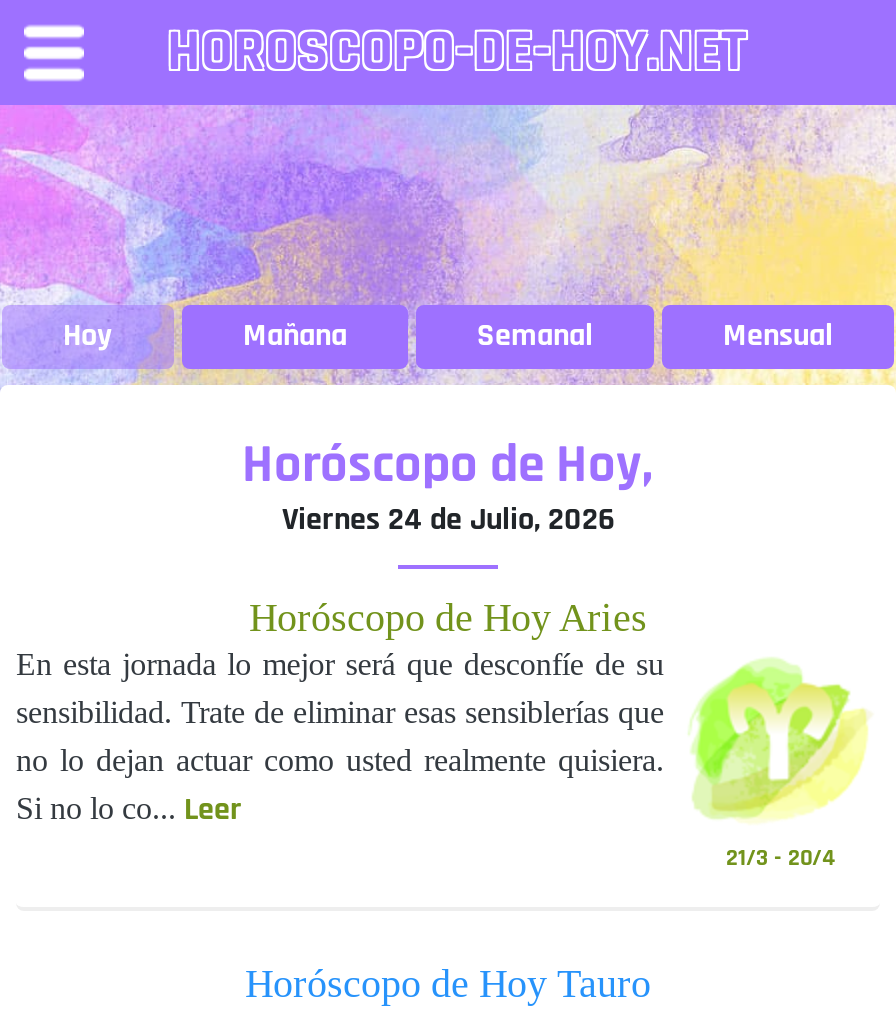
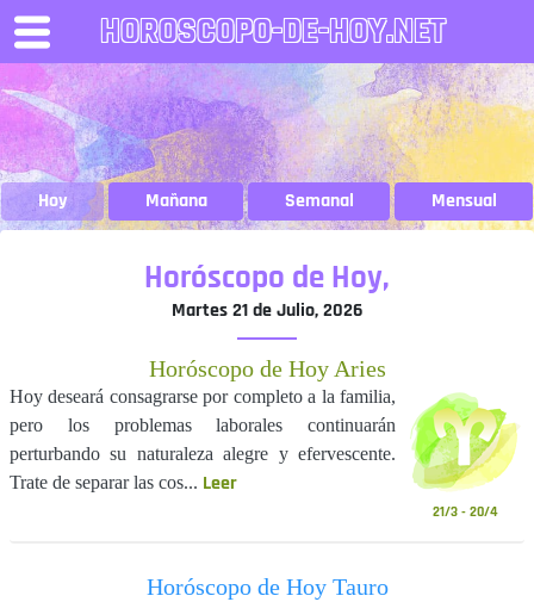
[282,498,614,540] Viernes 24 de Julio, 2026 -> [172,297,362,322] Martes 21 de Julio, 2026
[16,646,664,830] En esta jornada lo mejor será que desconfíe de su | sensibilidad. Trate de eliminar esas sensiblerías que | no lo dejan actuar como usted realmente quisiera. | Si no lo co... Leer -> [10,386,396,495] Hoy deseará consagrarse por completo a la familia, | pero los problemas laborales continuarán | perturbando su naturaleza alegre y efervescente. | Trate de separar las cos... Leer

